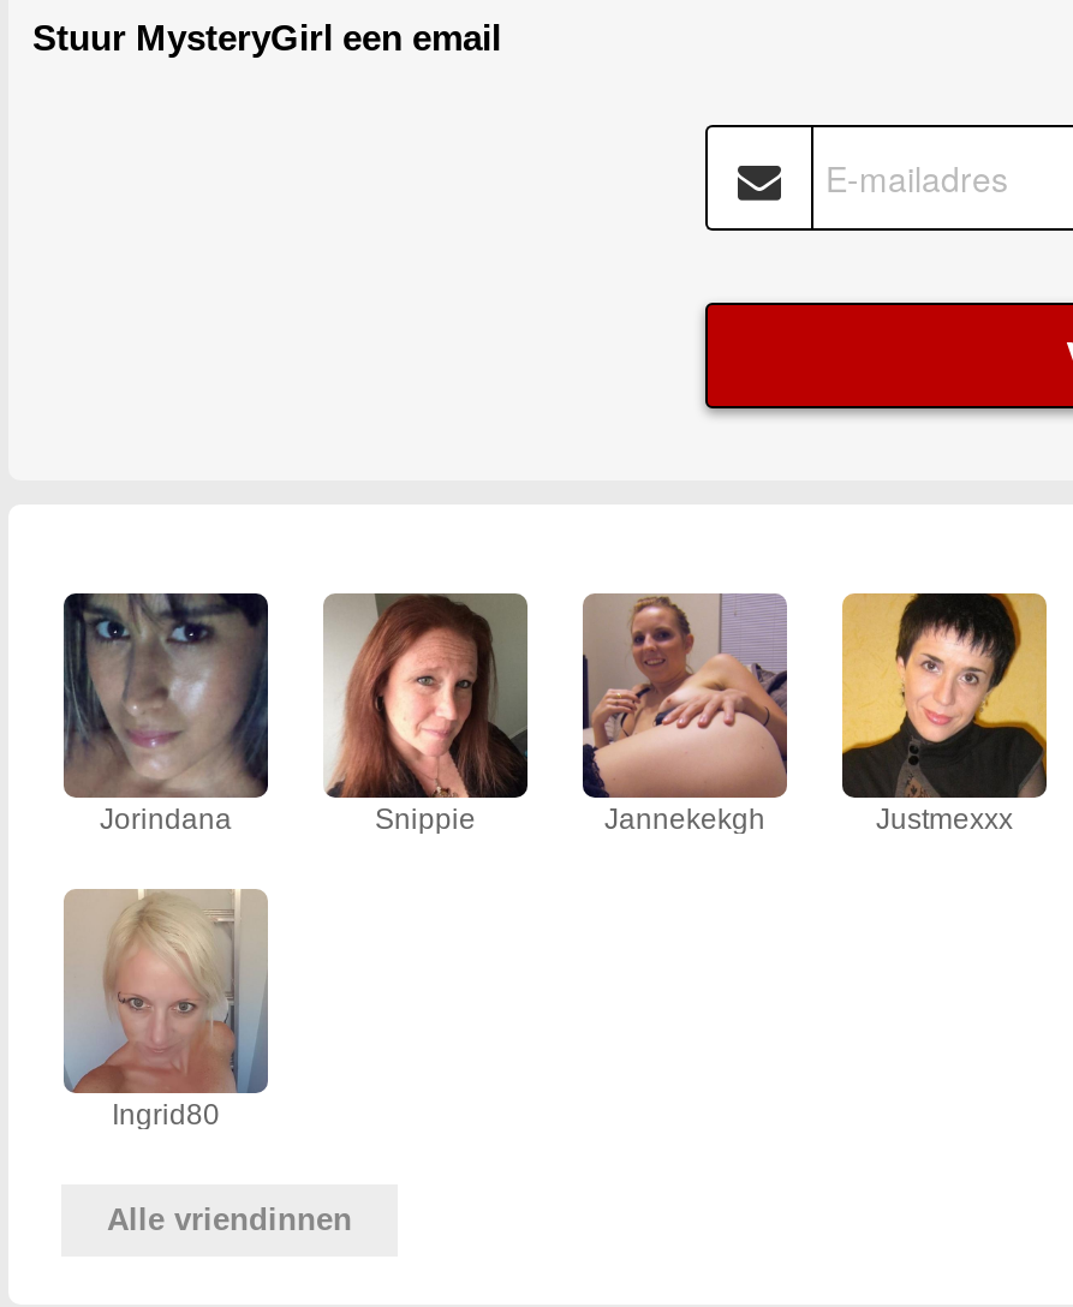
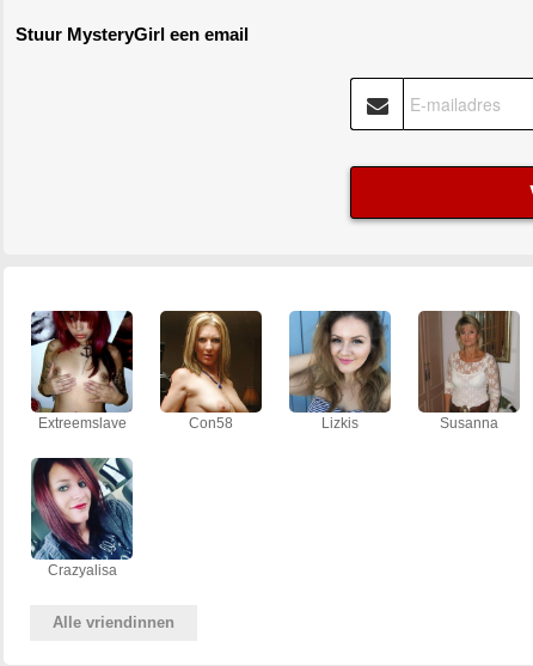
[61,591,1013,836] [image] | Jorindana | Snippie | Jannekekgh | Justmexxx -> [31,310,498,432] [image] | Extreemslave | Con58 | Lizkis | Susanna
[323,593,527,798] [image] -> [159,311,262,413] [image]
[580,593,789,786] [image] -> [288,311,391,407] [image]
[840,591,1049,786] [image] -> [417,310,520,407] [image]
[64,889,268,1132] [image] | Ingrid80 -> [31,457,133,579] [image] | Crazyalisa

